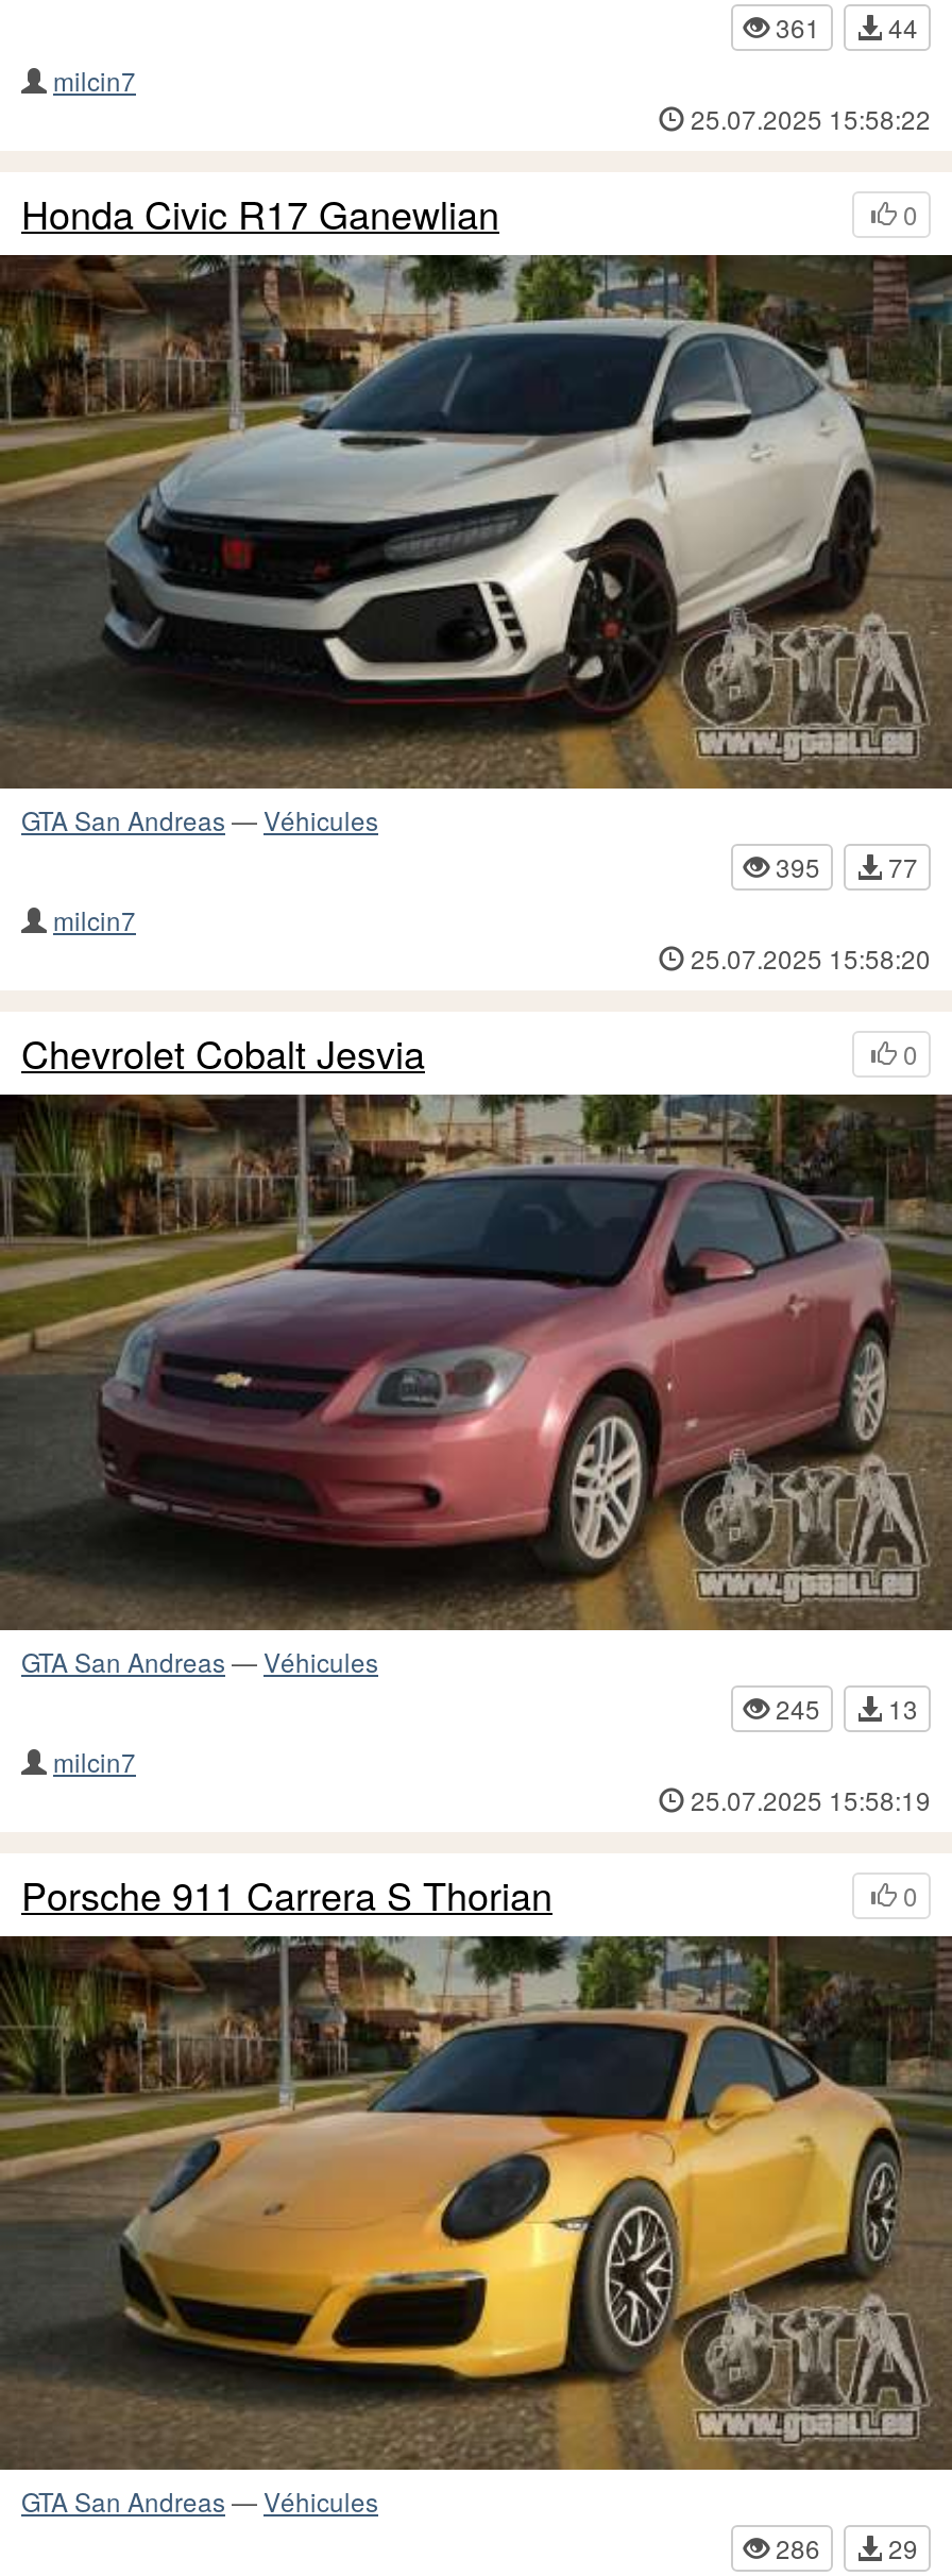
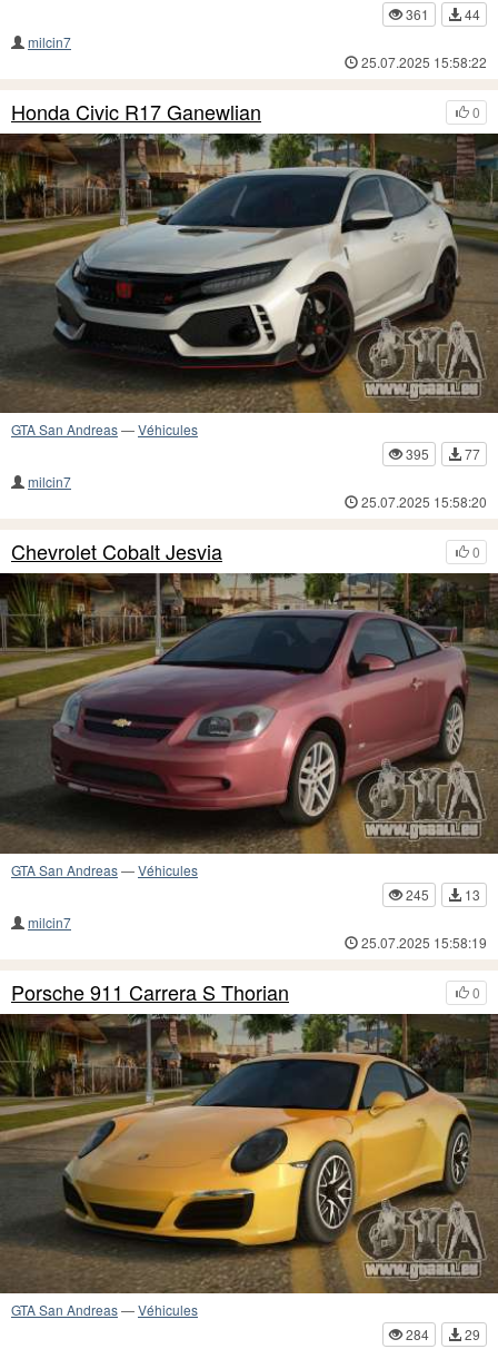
[776,2530,918,2566] 286 29 -> [406,1325,480,1344] 284 29

